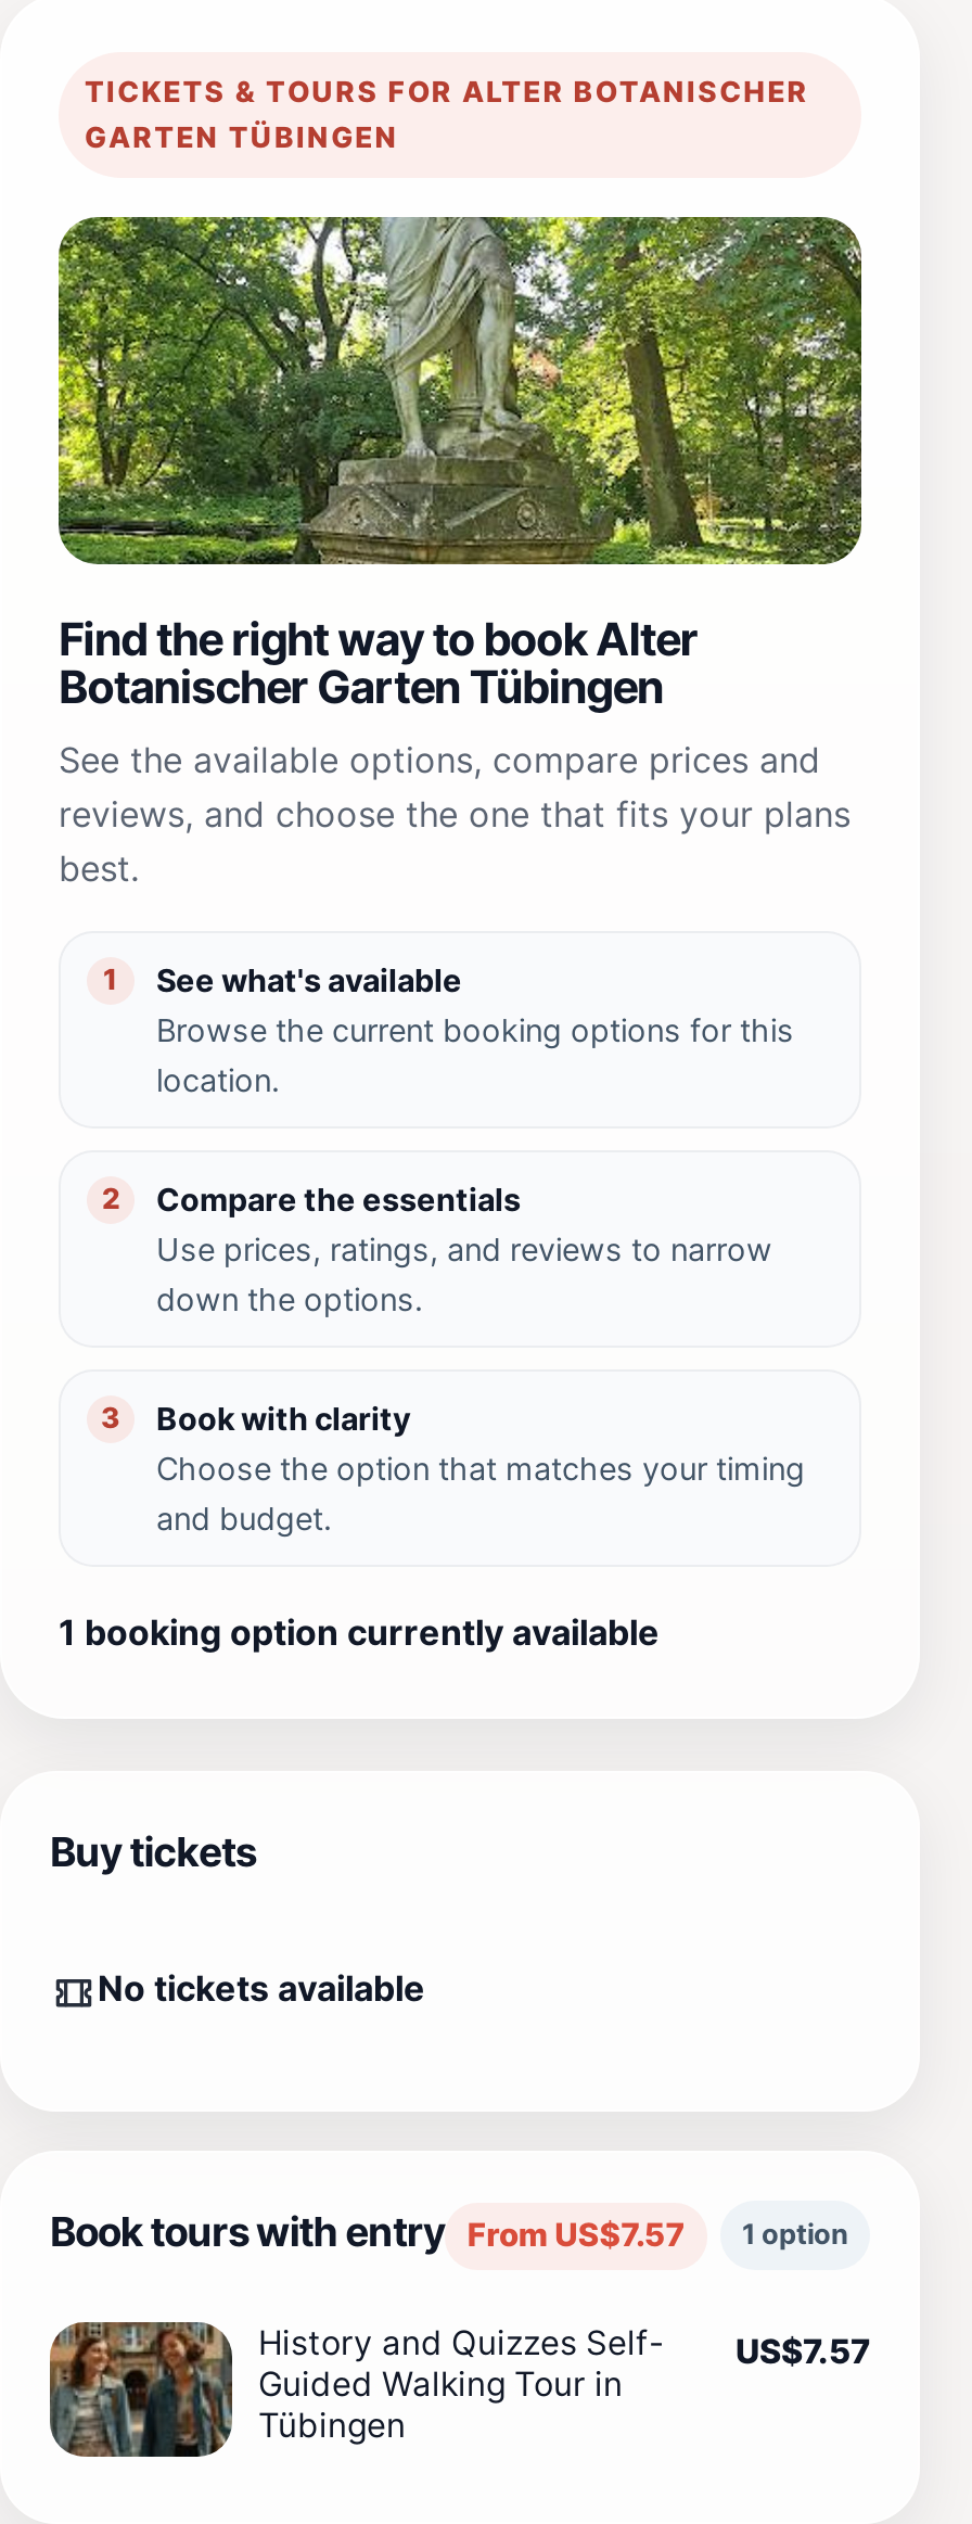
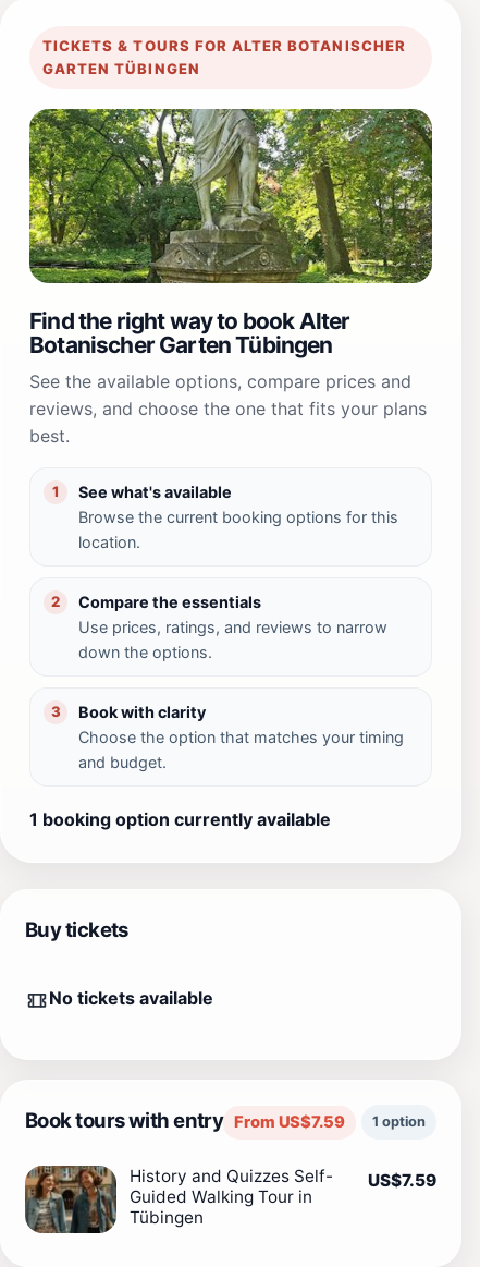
[50,2207,685,2255] Book tours with entry From US$7.57 -> [25,1108,344,1132] Book tours with entry From US$7.59
[258,2322,870,2372] History and Quizzes Self- US$7.57 -> [130,1166,436,1191] History and Quizzes Self- US$7.59

